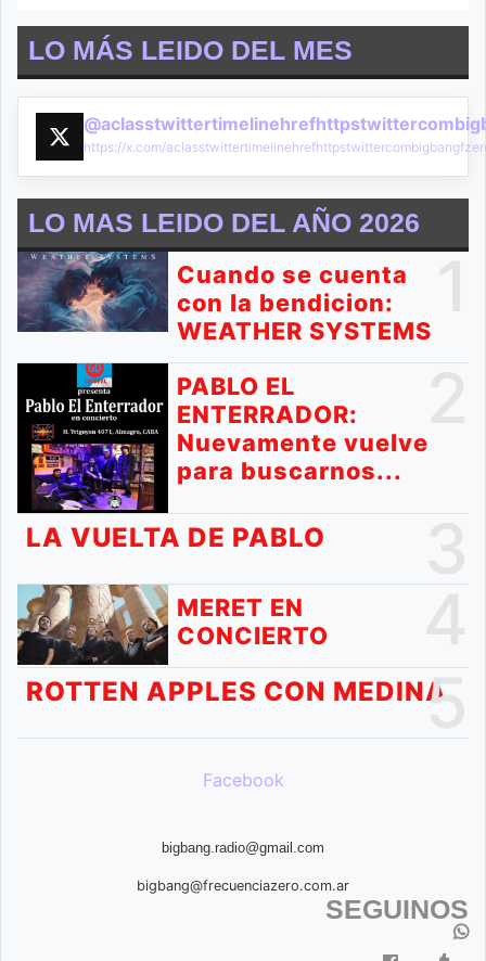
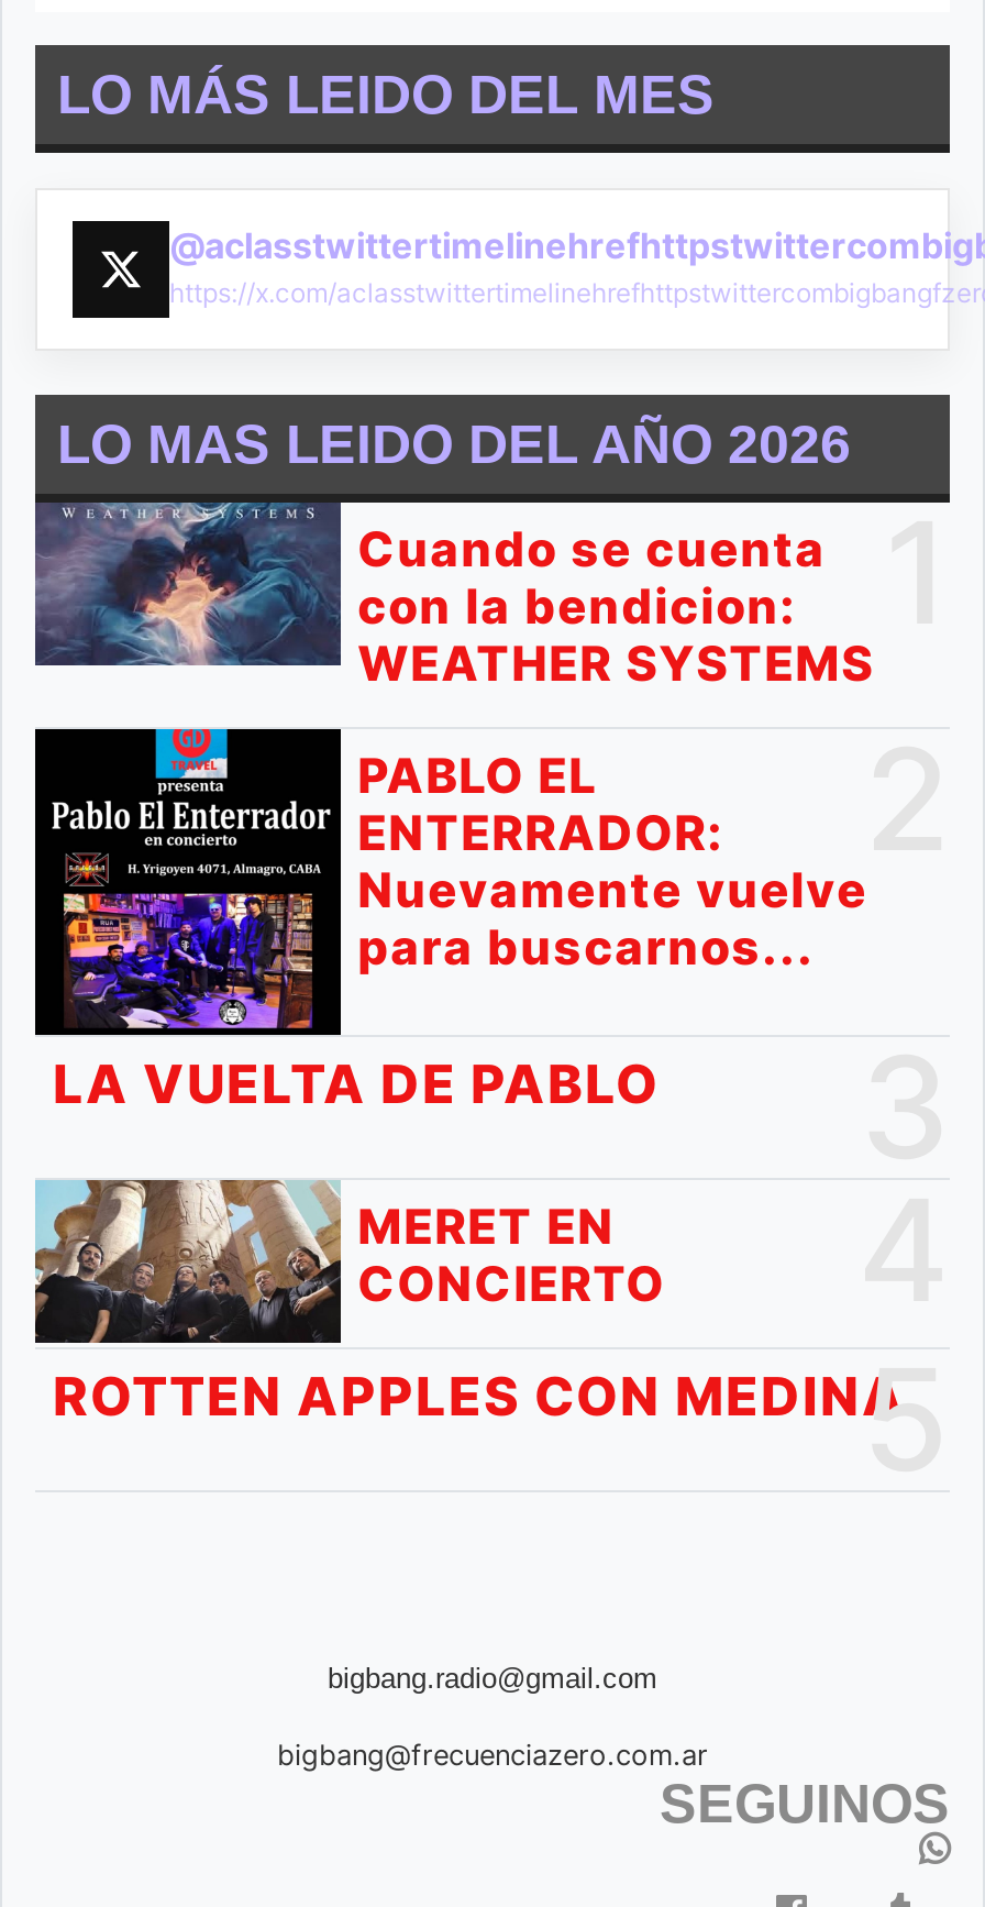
[202,769,284,791] Facebook -> none

